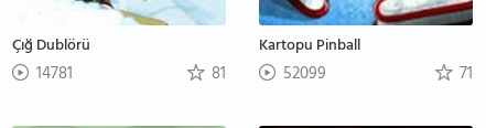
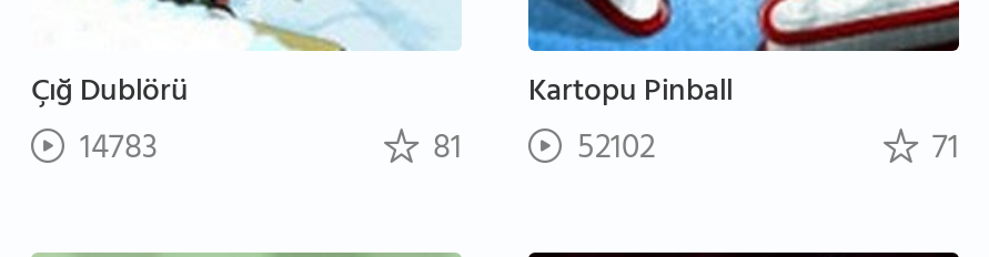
[32,60,73,92] 14781 -> [71,120,158,184] 14783
[207,60,326,92] 81 52099 -> [424,120,655,184] 81 52102

